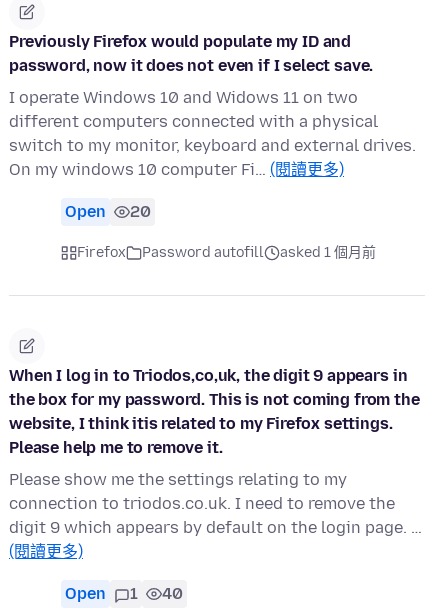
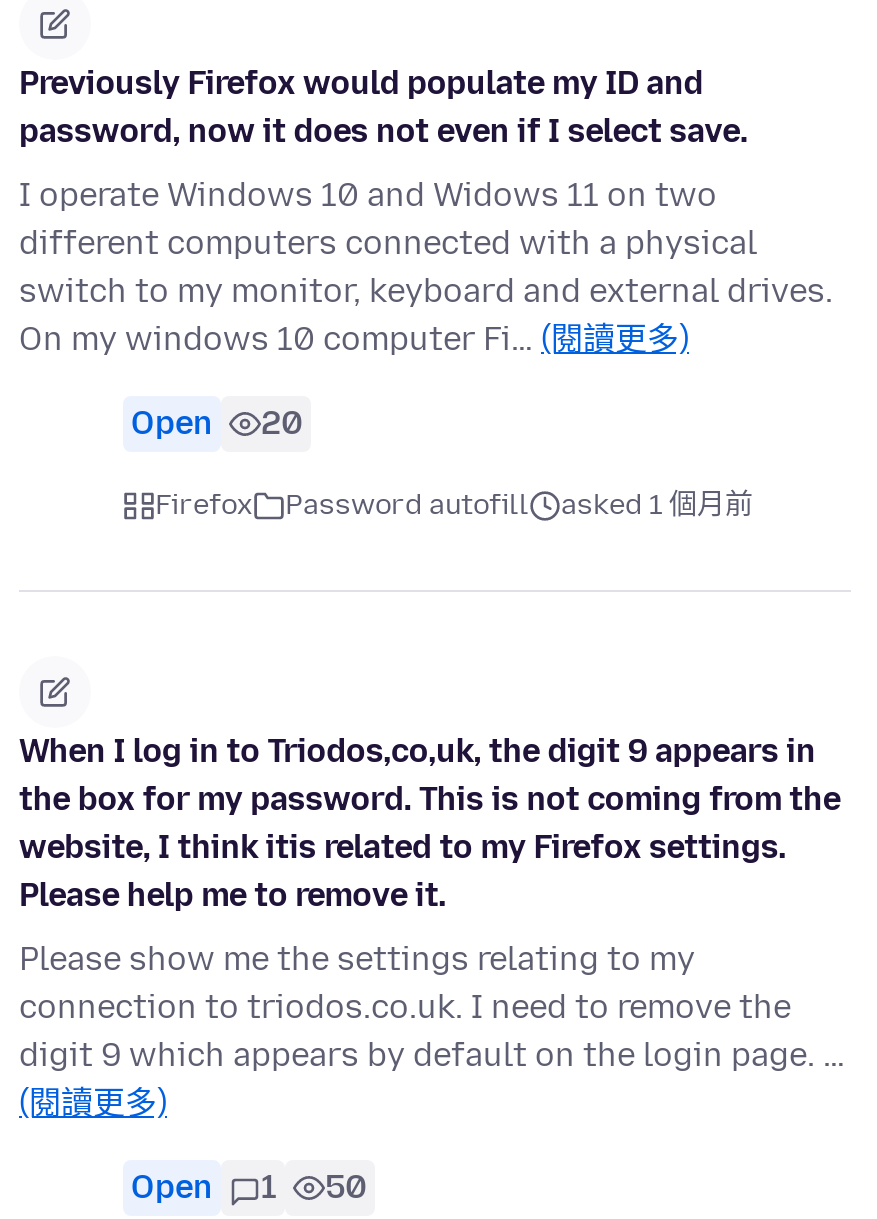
[65,584,183,603] Open 1 40 -> [131,1169,367,1207] Open 1 50

